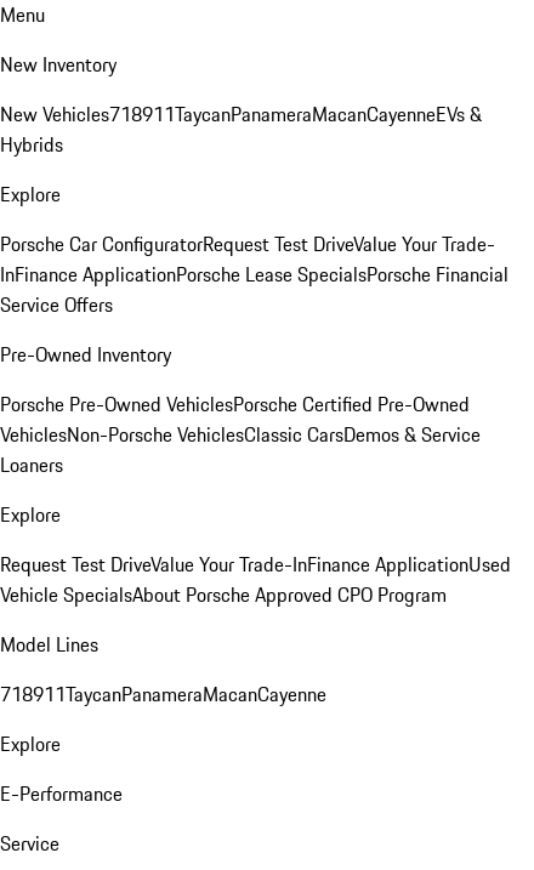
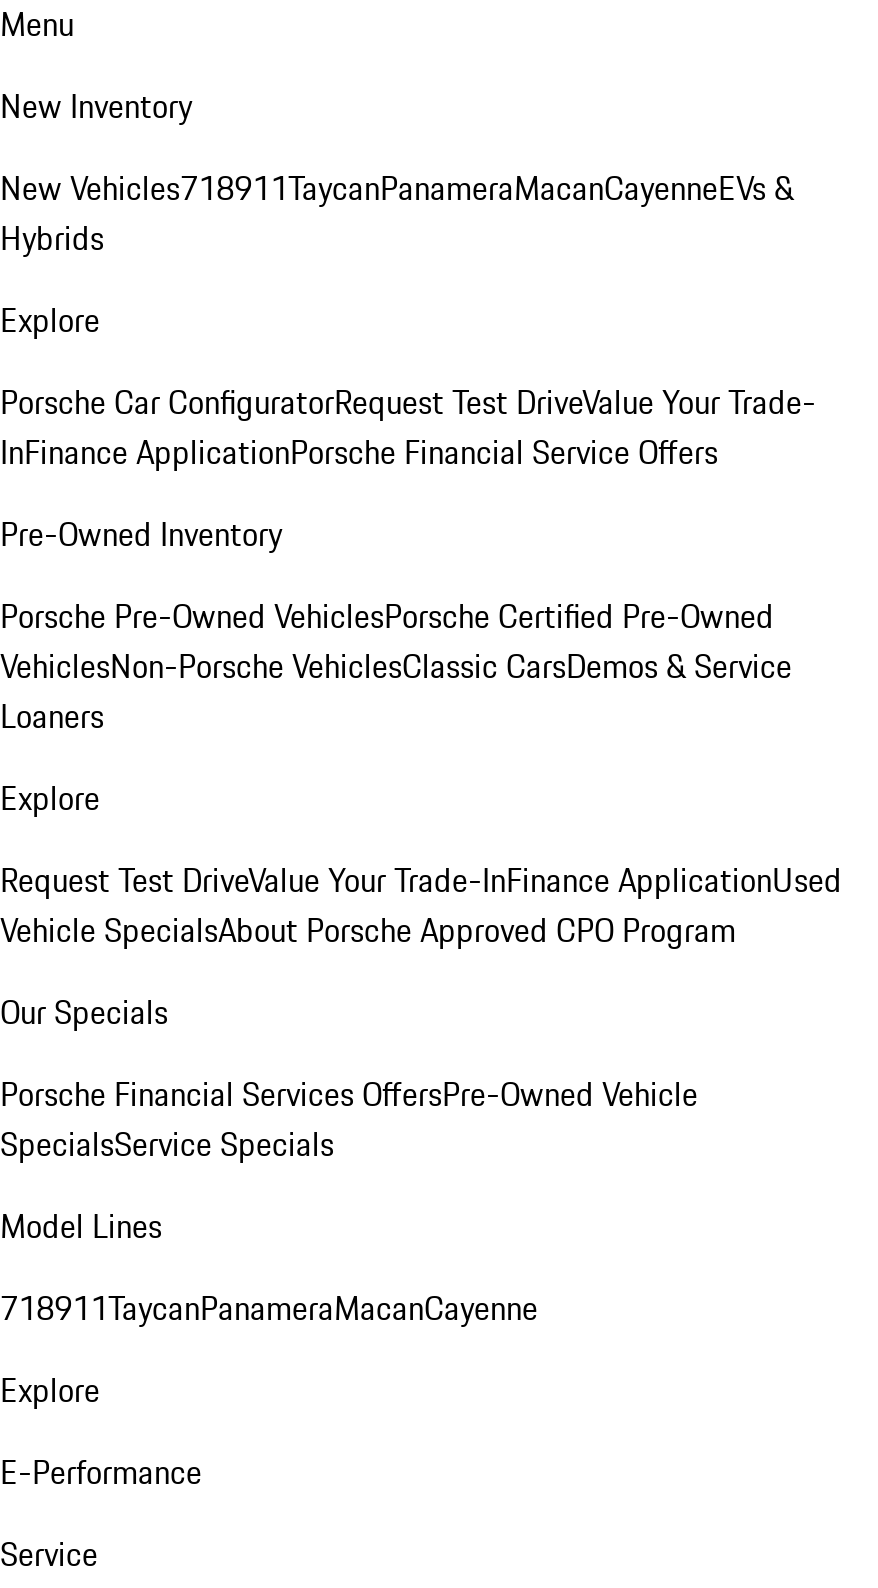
[0,260,509,319] InFinance ApplicationPorsche Lease SpecialsPorsche Financial | Service Offers -> [0,428,718,476] InFinance ApplicationPorsche Financial Service Offers
moved [0,340,511,609] -> [0,510,842,954]: Pre-Owned Inventory | Porsche Pre-Owned VehiclesPorsche Certified Pre-Owned | VehiclesNon-Porsche VehiclesClassic CarsDemos & Service | Loaners | Explore | Request Test DriveValue Your Trade-InFinance ApplicationUsed | Vehicle SpecialsAbout Porsche Approved CPO Program
none -> [0,988,698,1168] Our Specials | Porsche Financial Services OffersPre-Owned Vehicle | SpecialsService Specials

